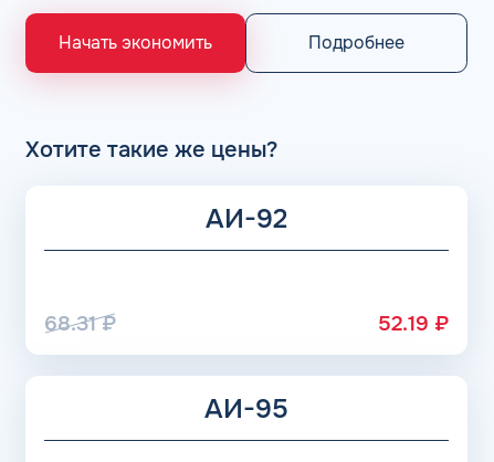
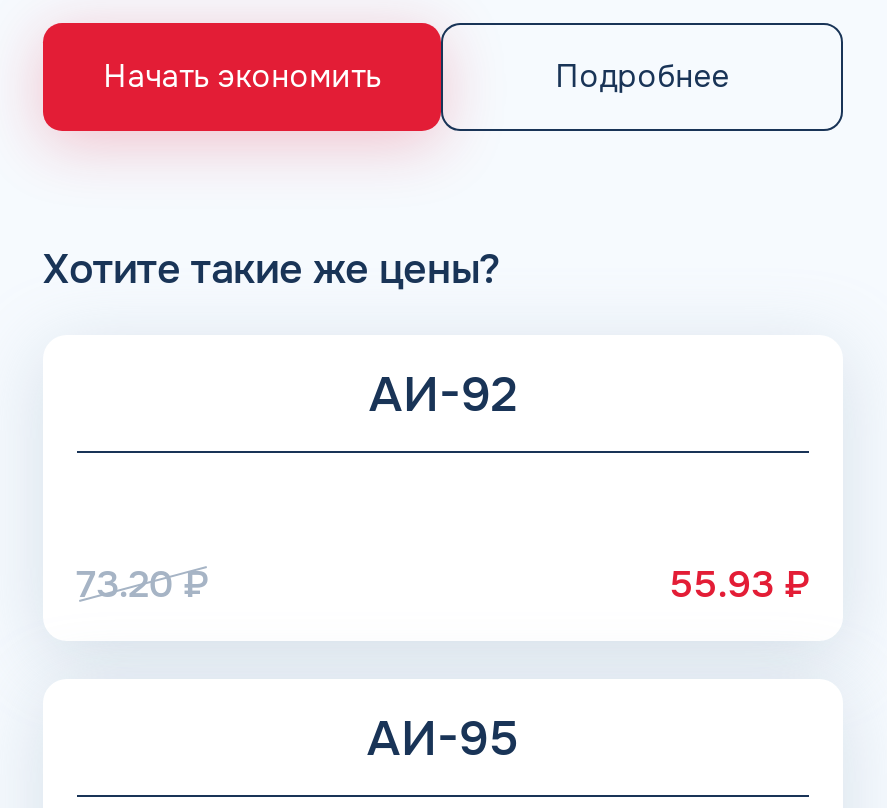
[44,309,116,337] 68.31₽ -> [77,558,209,608] 73.20₽
[378,309,449,337] 52.19 ₽ -> [669,558,809,608] 55.93 ₽

